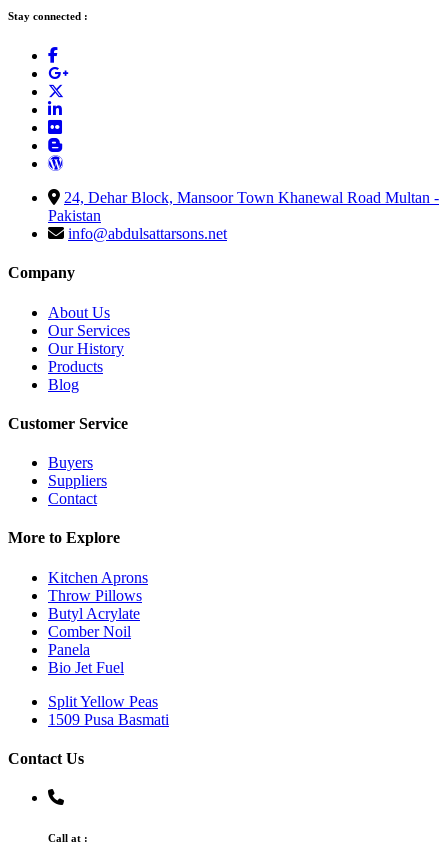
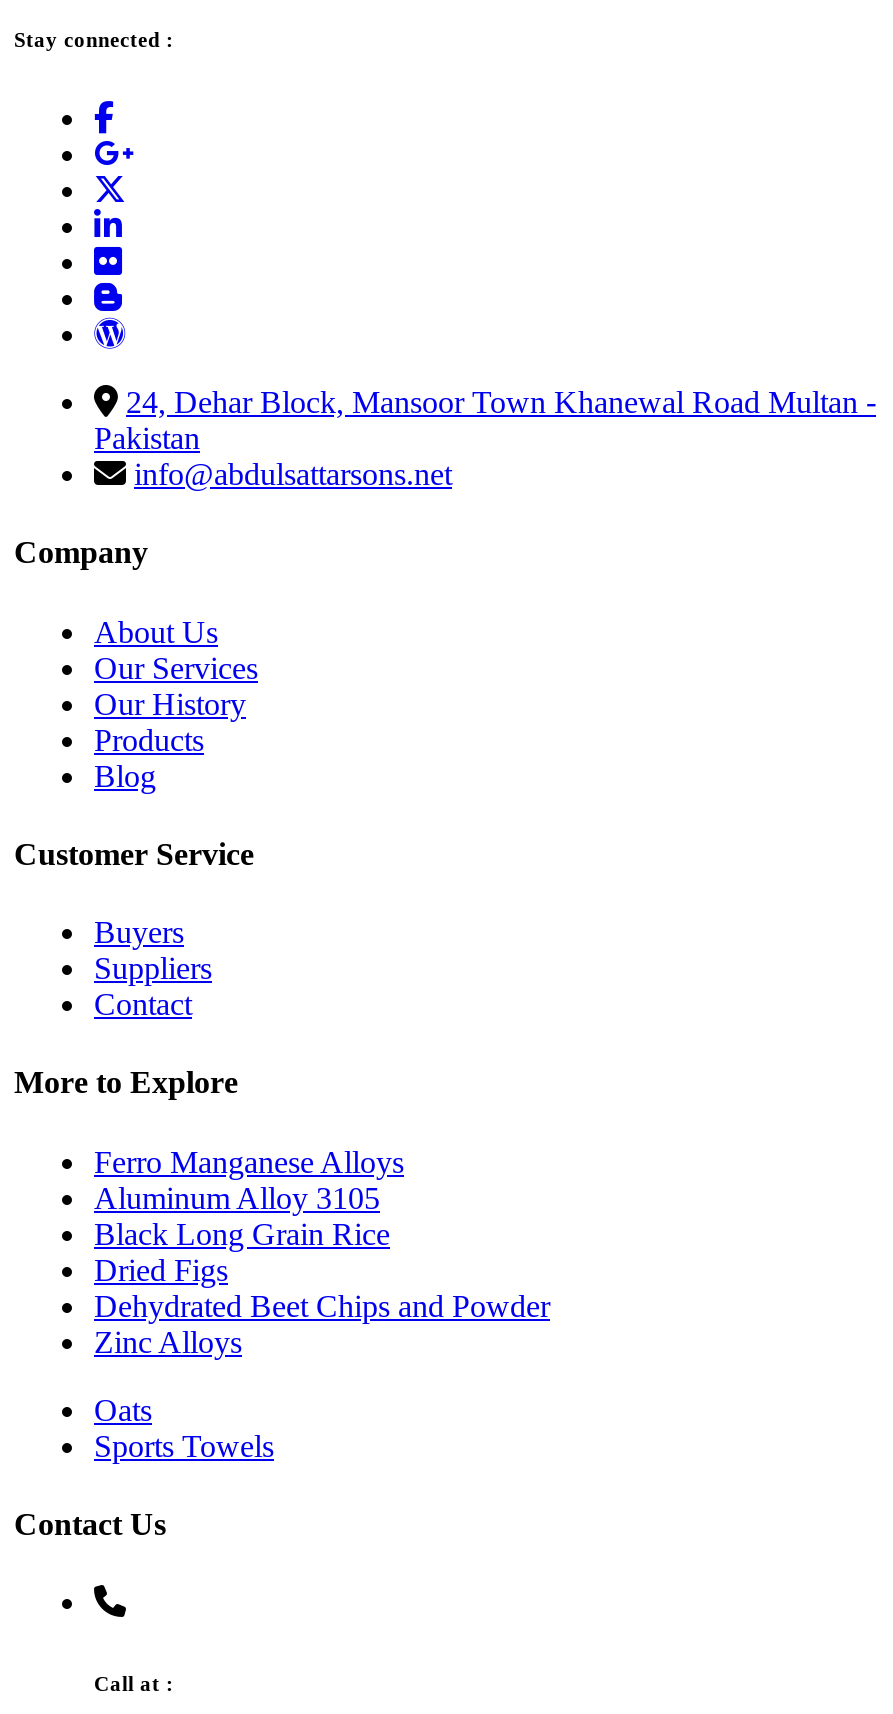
[48,569,148,676] Kitchen Aprons | Throw Pillows | Butyl Acrylate | Comber Noil | Panela | Bio Jet Fuel -> [94,1144,550,1358] Ferro Manganese Alloys | Aluminum Alloy 3105 | Black Long Grain Rice | Dried Figs | Dehydrated Beet Chips and Powder | Zinc Alloys
[48,693,169,728] Split Yellow Peas | 1509 Pusa Basmati -> [94,1392,274,1462] Oats | Sports Towels

